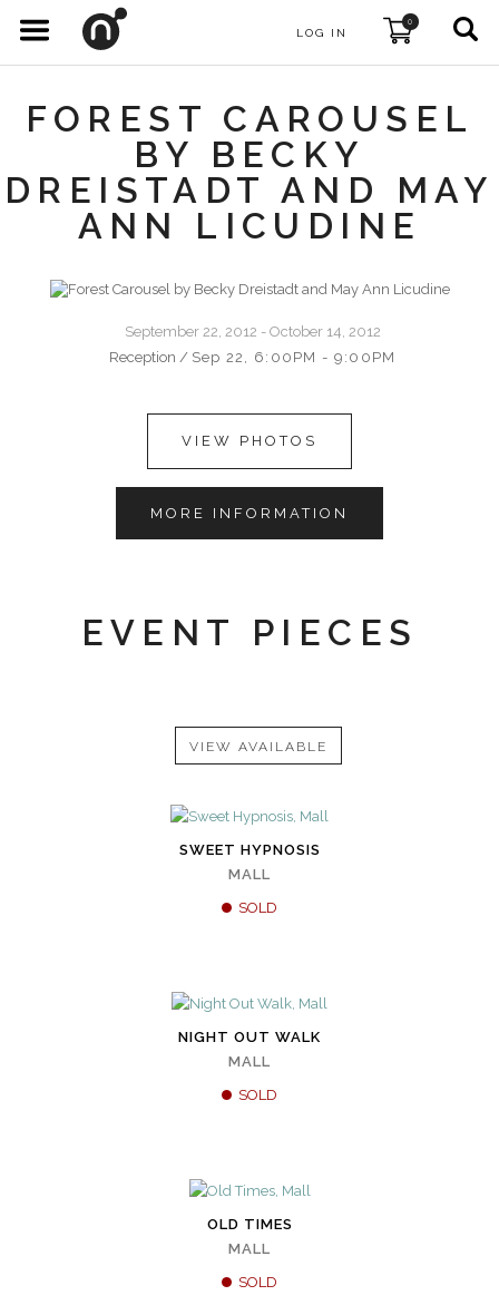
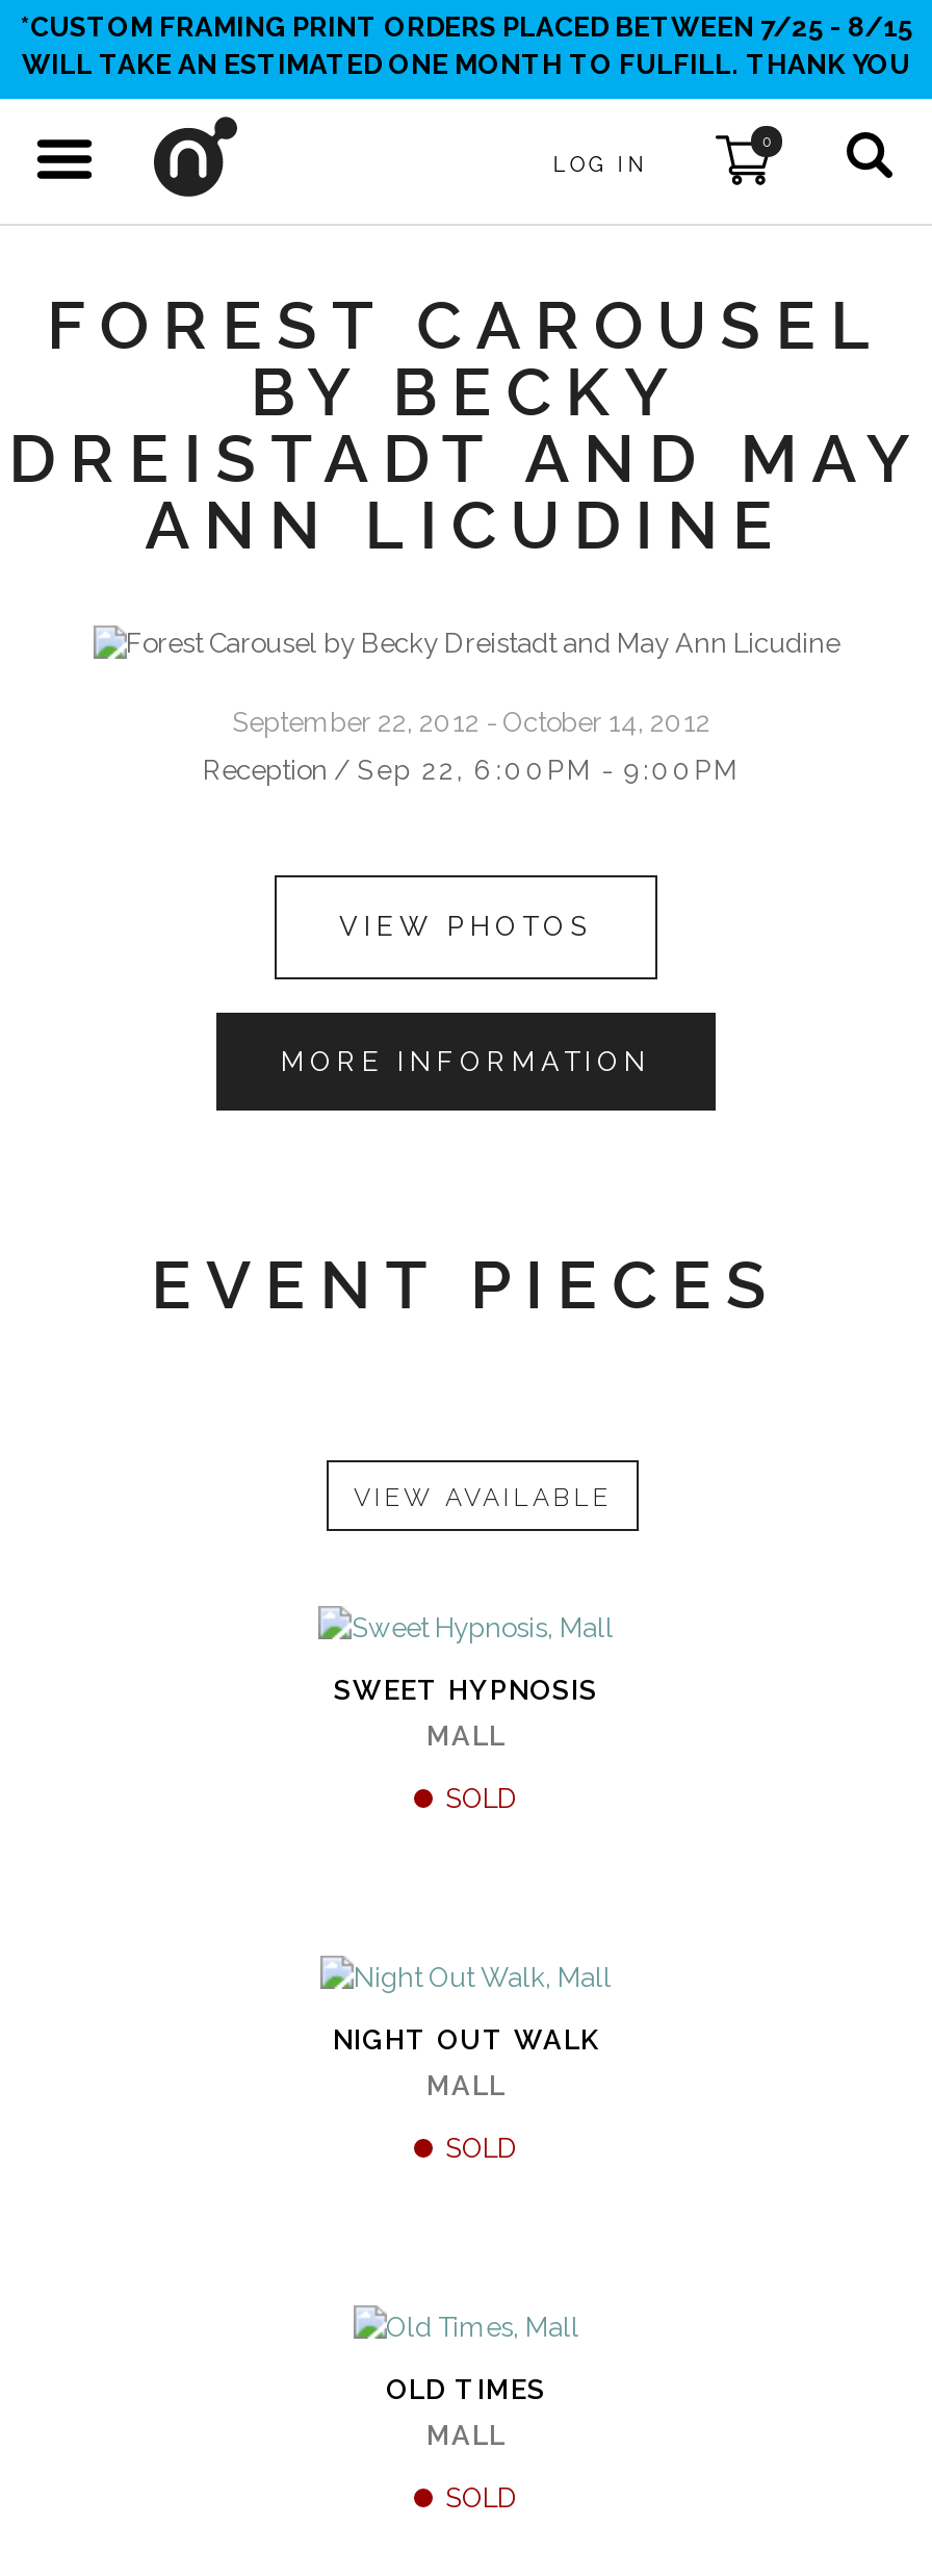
none -> [20,12,912,81] *CUSTOM FRAMING PRINT ORDERS PLACED BETWEEN 7/25 - 8/15 | WILL TAKE AN ESTIMATED ONE MONTH TO FULFILL. THANK YOU

